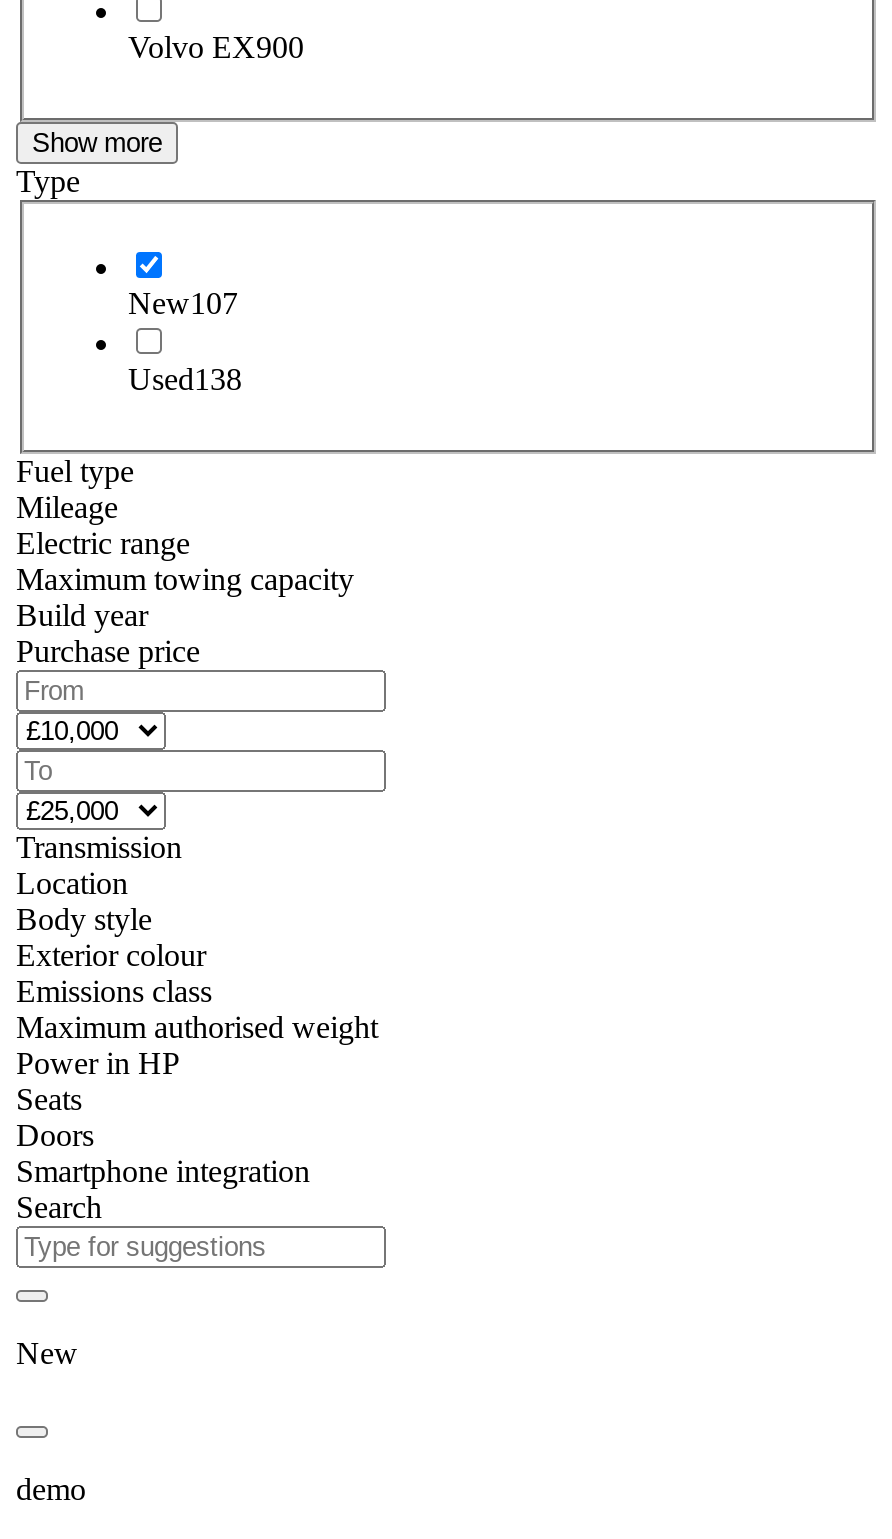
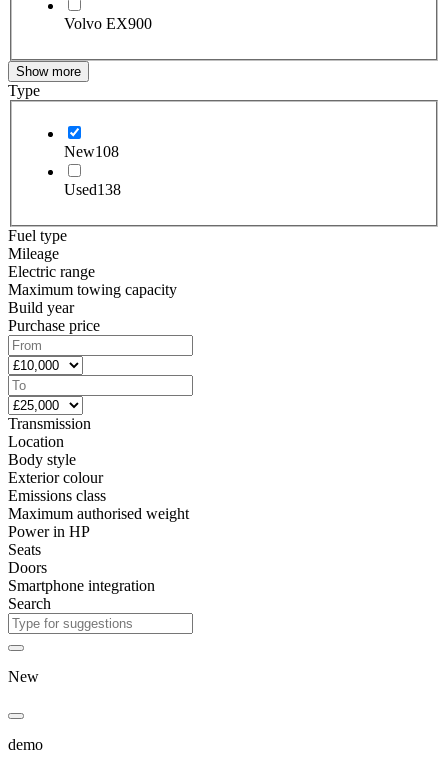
[128,286,238,320] New107 -> [64,143,119,160] New108

